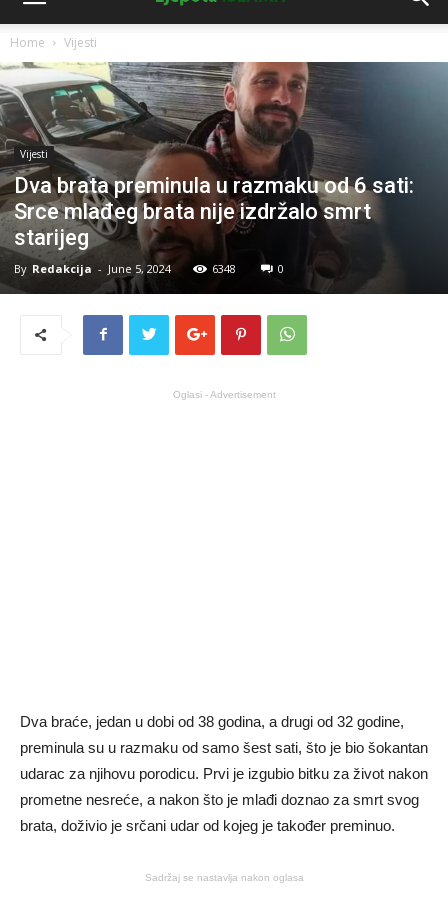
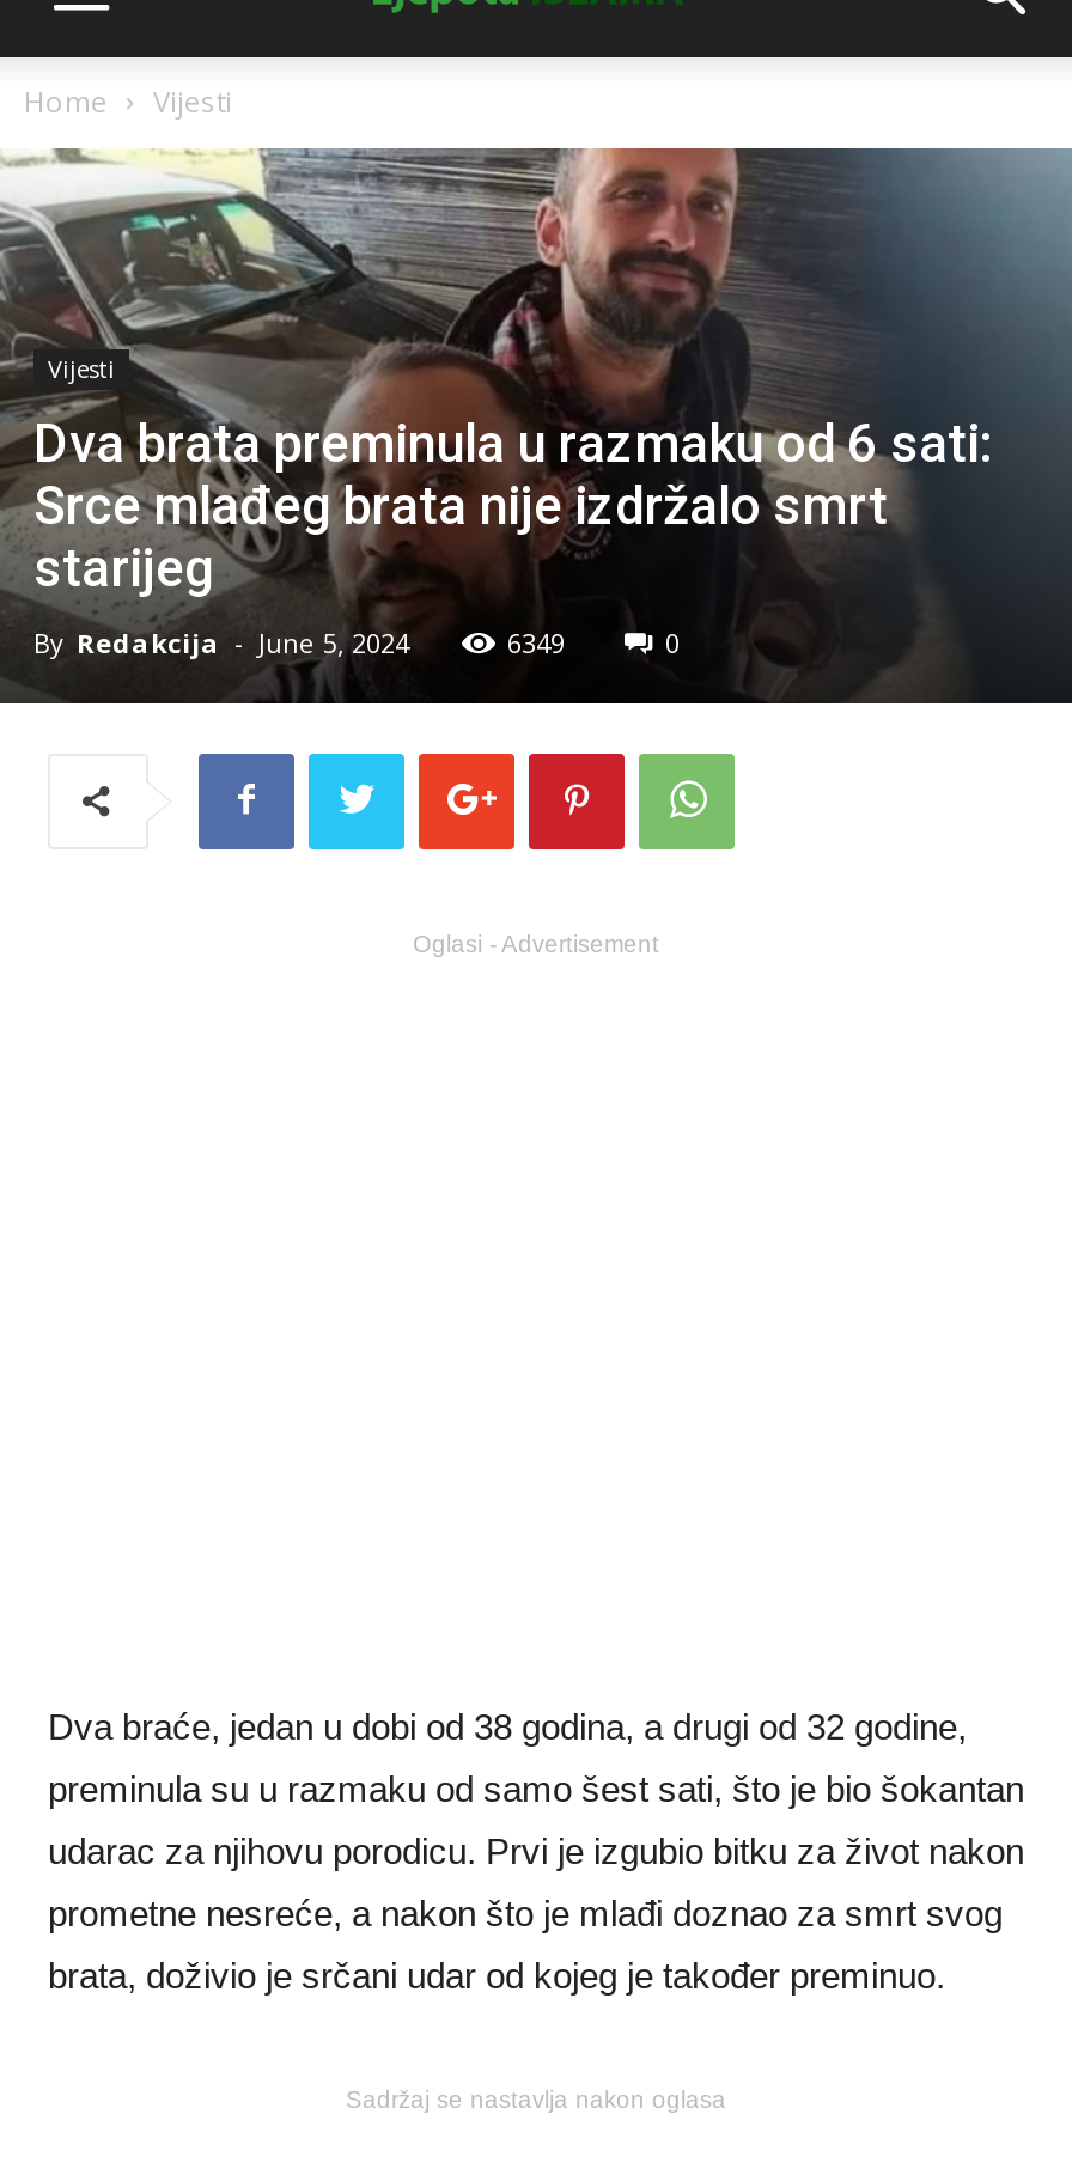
[212,261,236,276] 6348 -> [507,624,565,660] 6349

